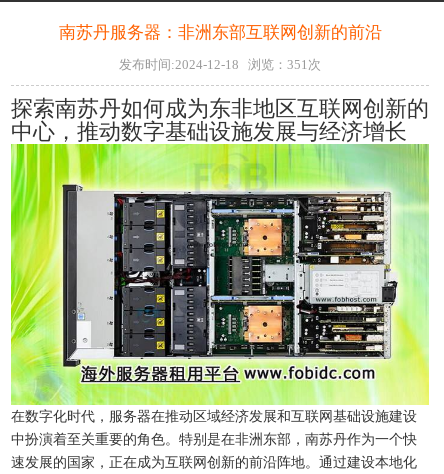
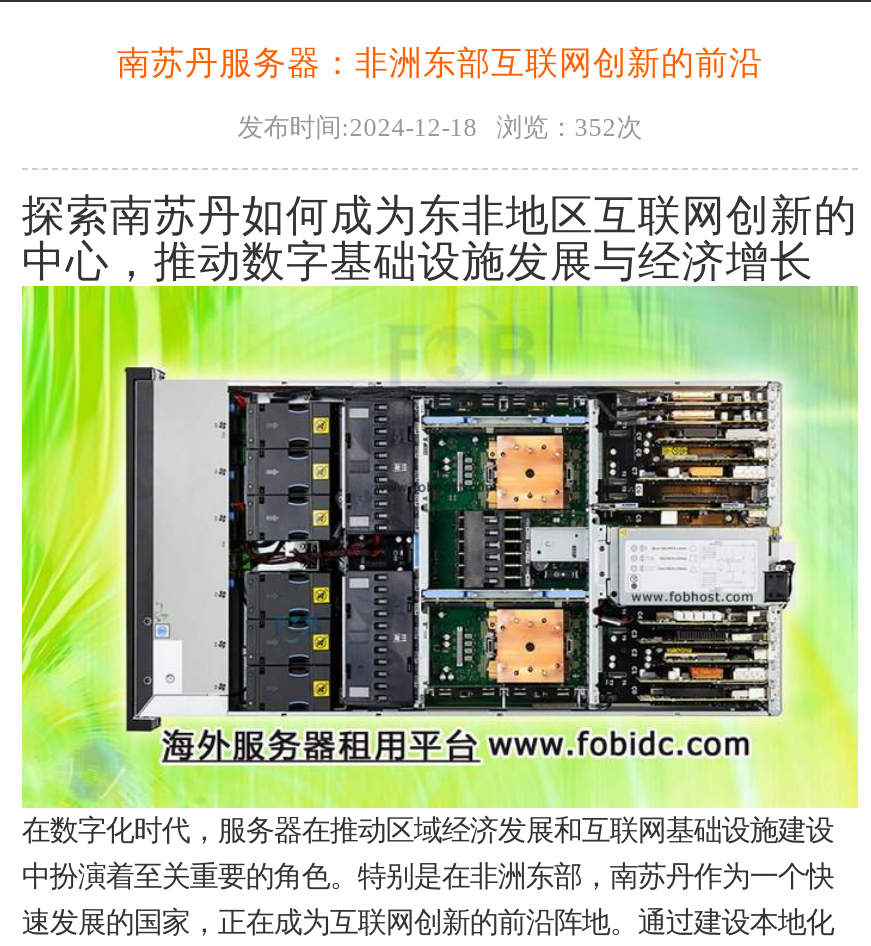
[119,57,321,72] 发布时间:2024-12-18 浏览：351次 -> [237,111,643,141] 发布时间:2024-12-18 浏览：352次

